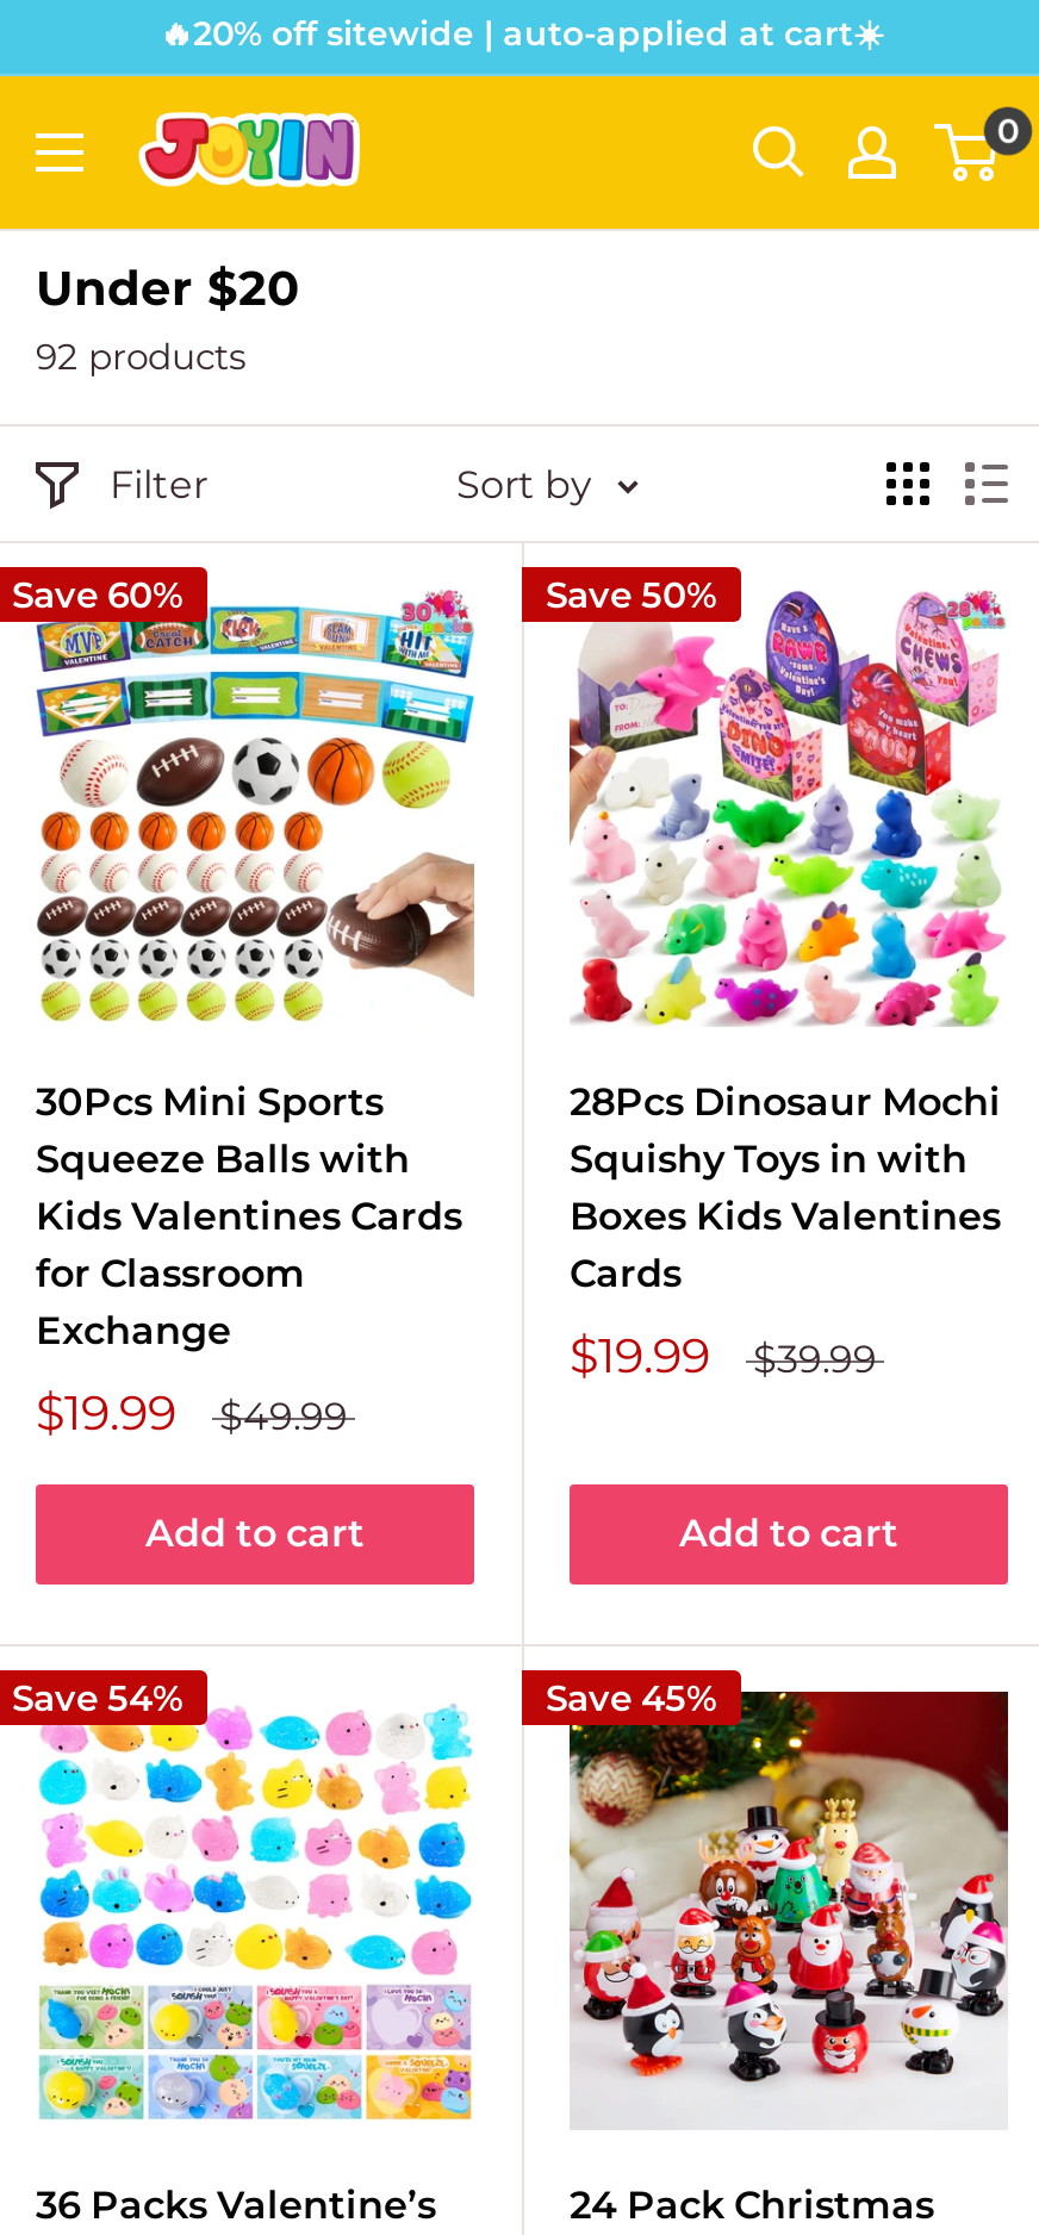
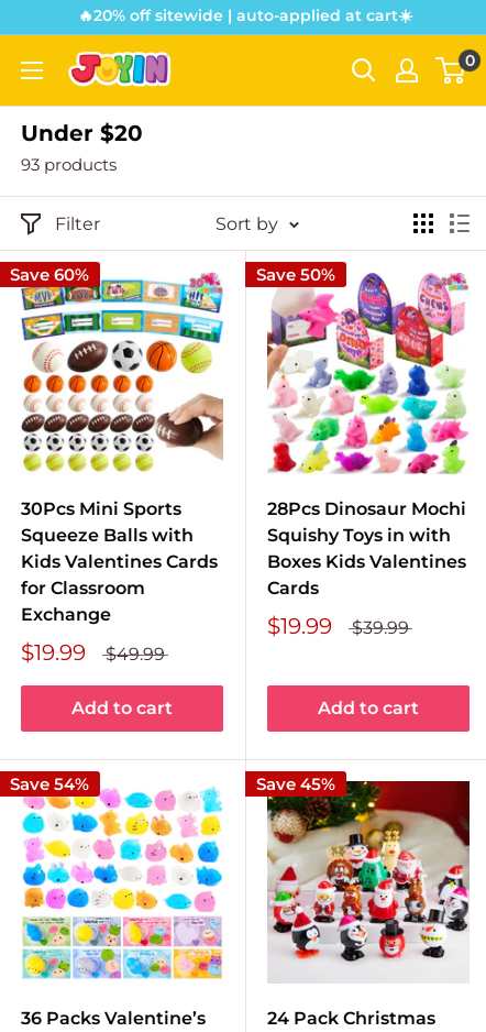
[36,334,245,379] 92 products -> [21,154,117,175] 93 products

